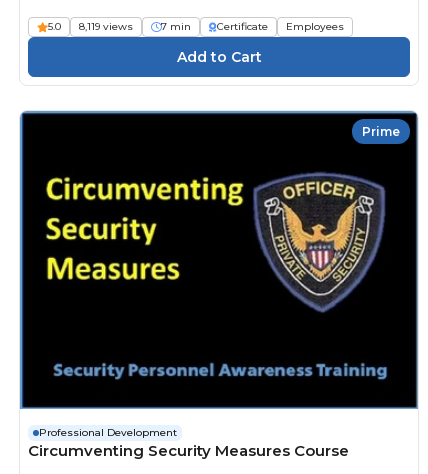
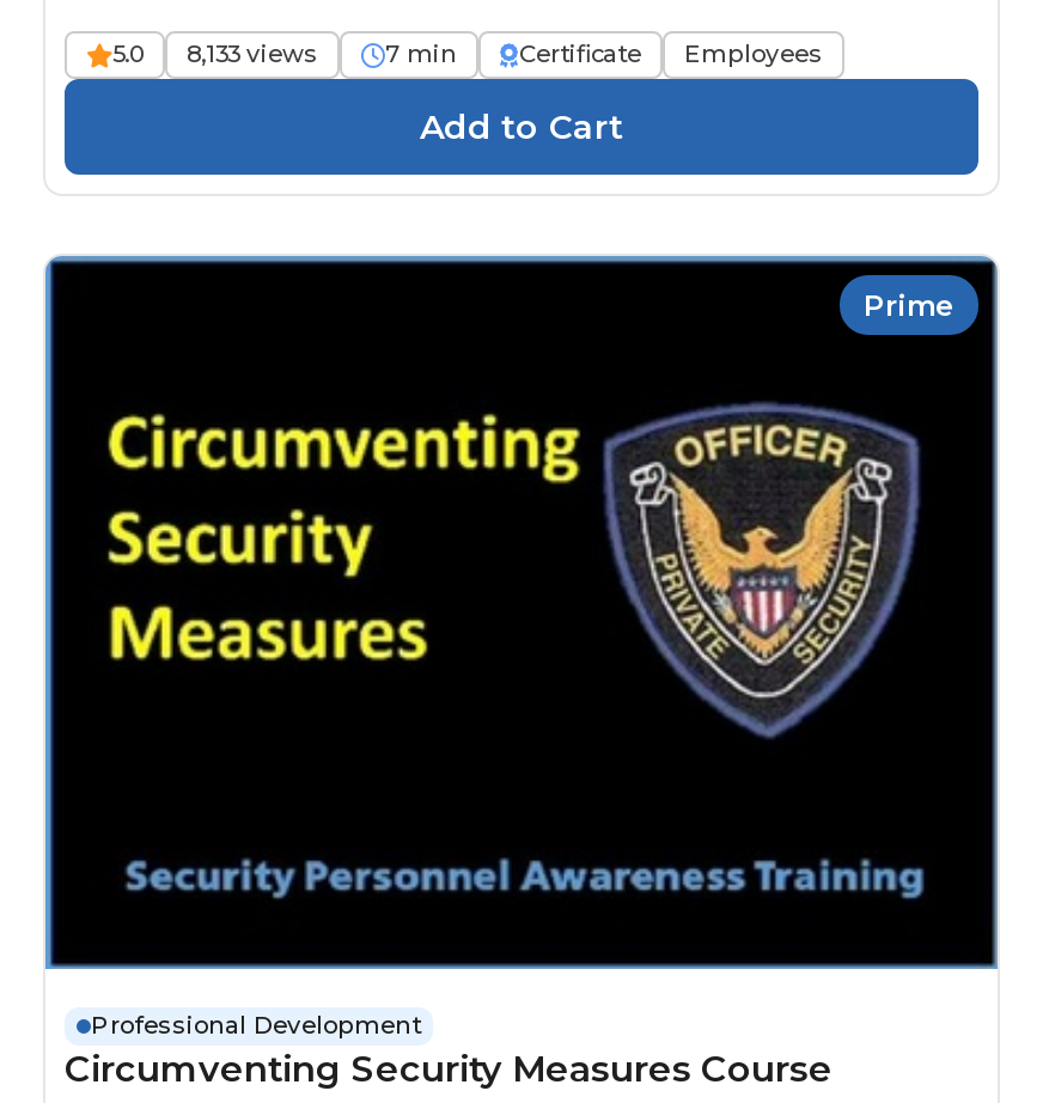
[48,19,133,32] 5.0 8,119 views -> [112,37,318,68] 5.0 8,133 views

